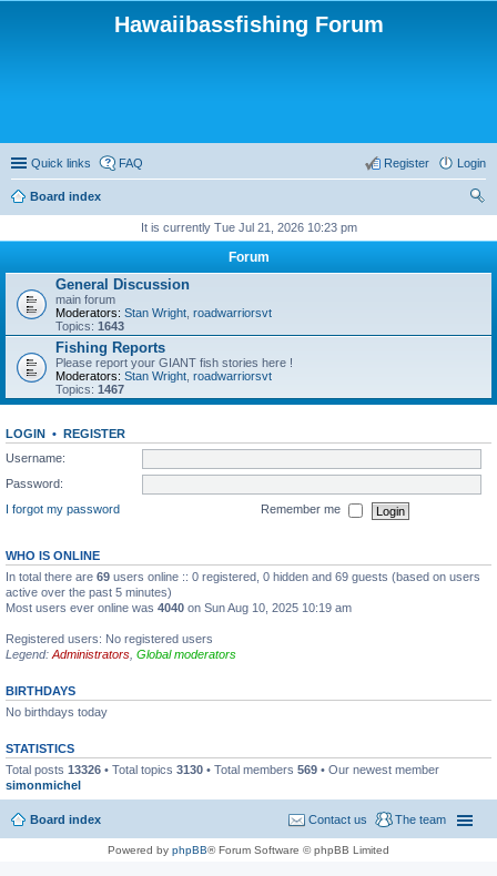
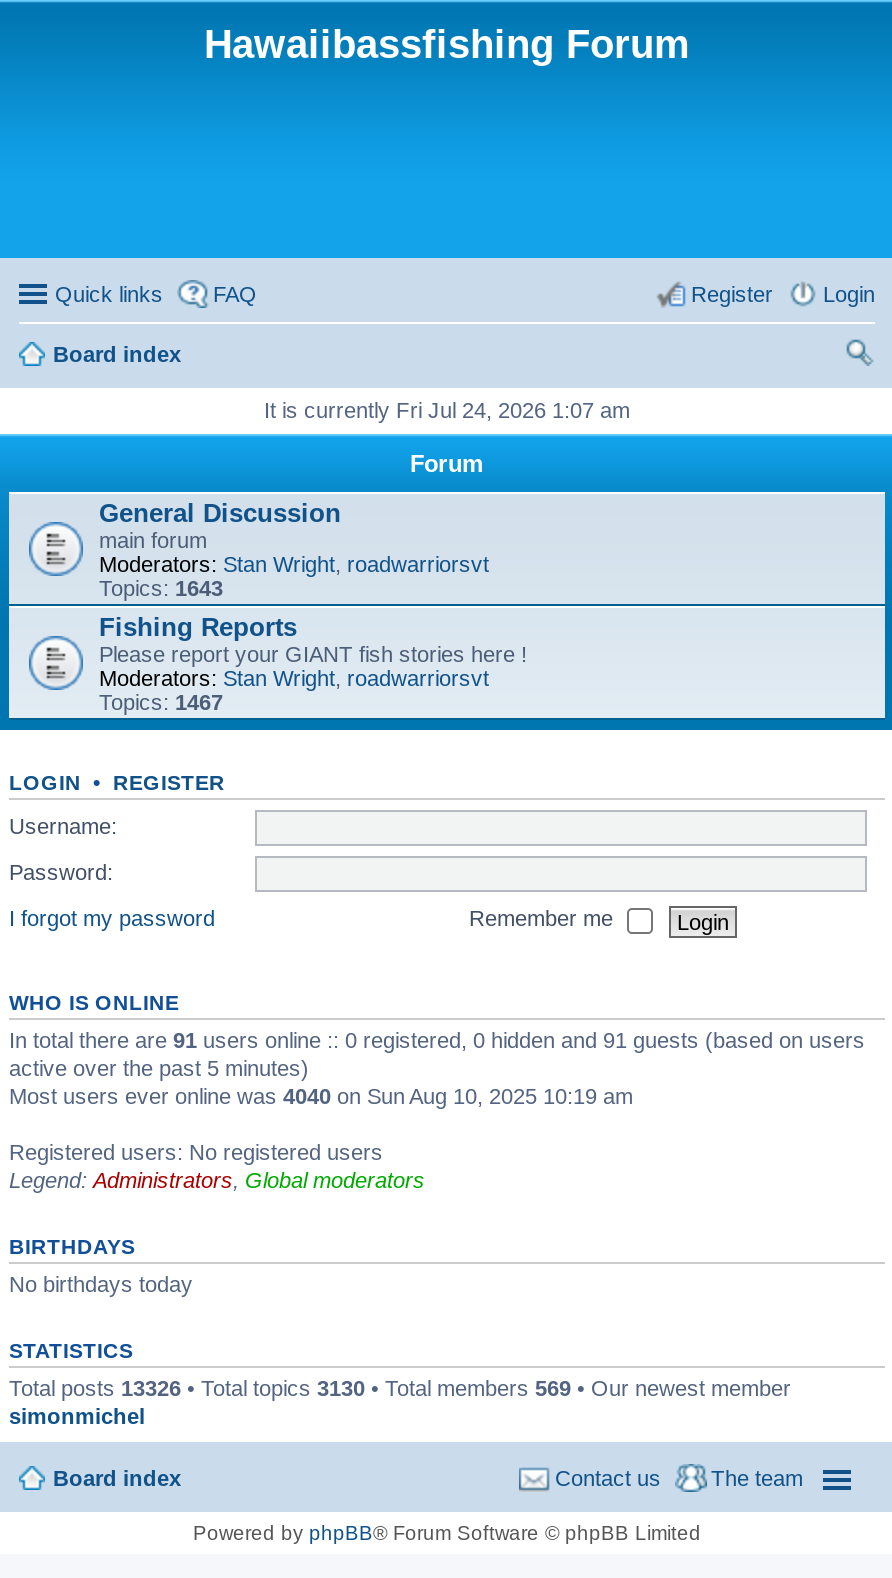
[140,221,357,234] It is currently Tue Jul 21, 2026 10:23 pm -> [264,398,630,422] It is currently Fri Jul 24, 2026 1:07 am
[6,570,480,583] In total there are 69 users online :: 0 registered, 0 hidden and 69 guests (based on users -> [9,1028,865,1052] In total there are 91 users online :: 0 registered, 0 hidden and 91 guests (based on users

